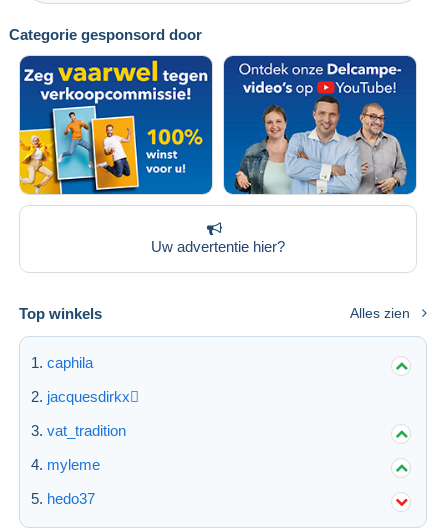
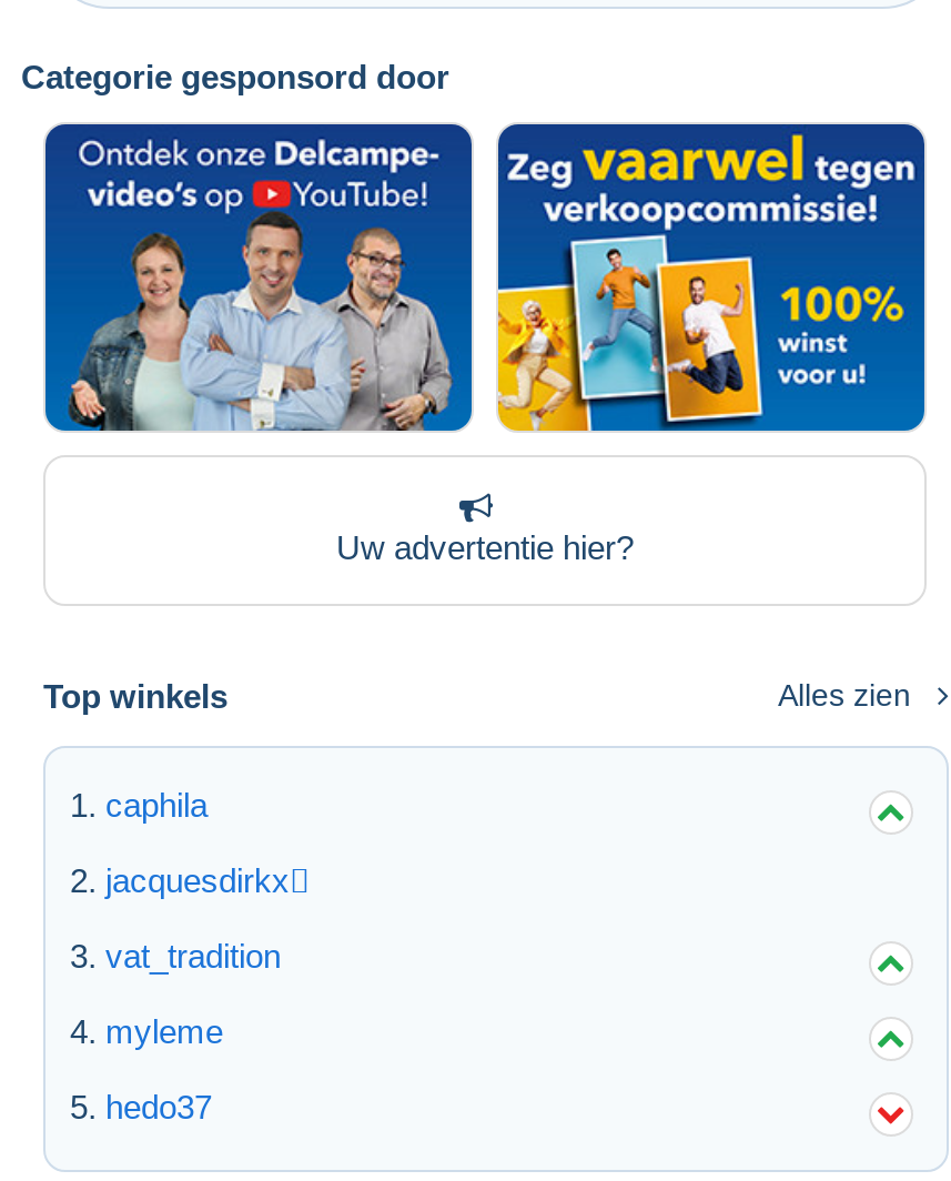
[19,60,208,195] [image] -> [43,135,461,433] [image]
[223,61,411,195] [image] -> [496,133,915,433] [image]

